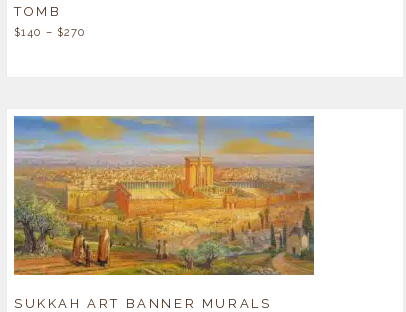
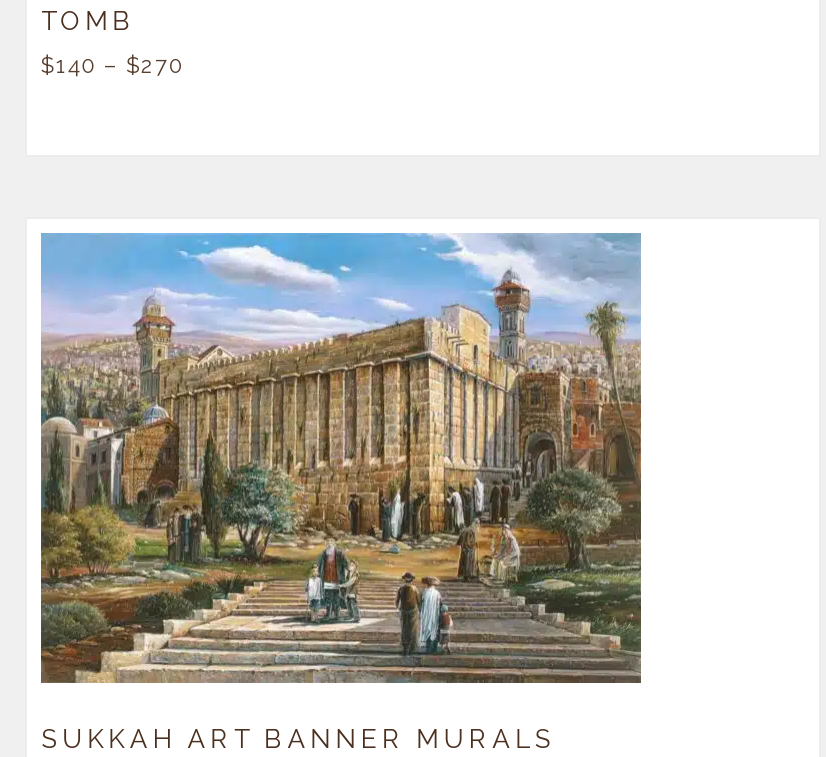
[13,115,314,276] [image] -> [39,230,641,684] [image]

